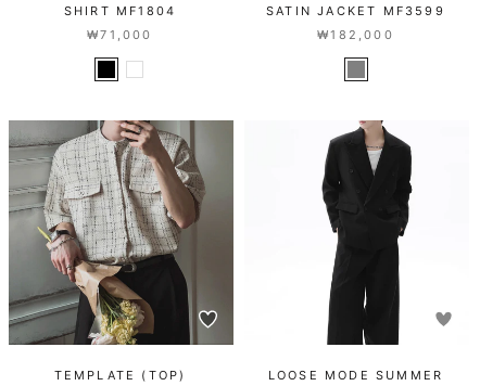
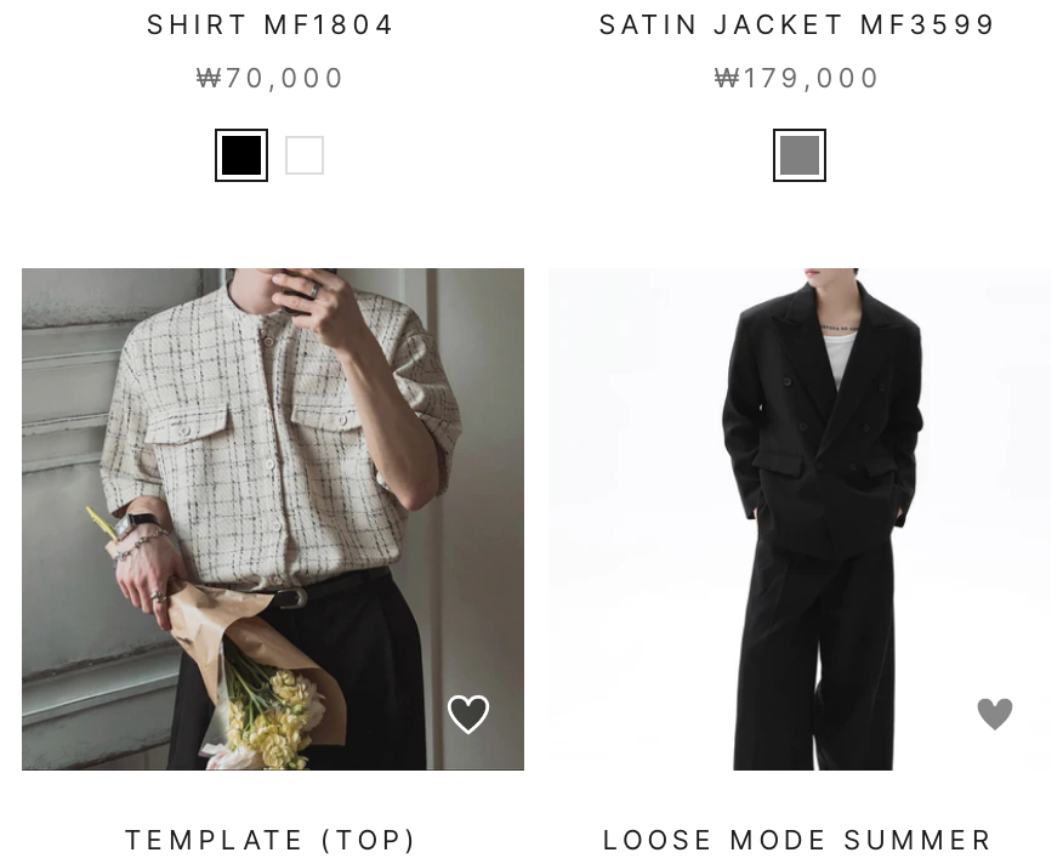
[87,27,153,42] ₩71,000 -> [196,61,348,95] ₩70,000
[317,27,394,42] ₩182,000 -> [714,61,883,95] ₩179,000

